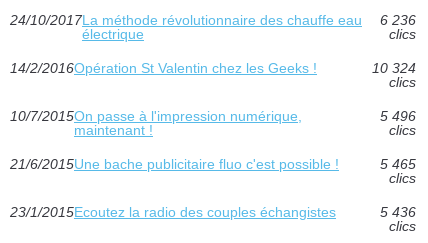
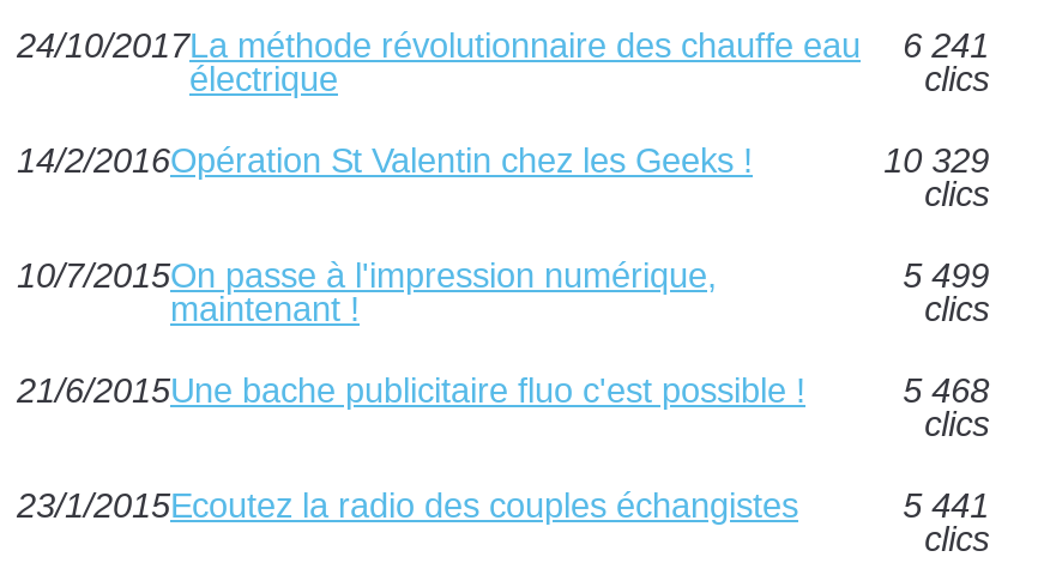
[10,12,416,28] 24/10/2017La méthode révolutionnaire des chauffe eau 6 236 -> [17,26,989,65] 24/10/2017La méthode révolutionnaire des chauffe eau 6 241
[372,60,416,76] 10 324 -> [884,141,989,180] 10 329
[380,108,416,124] 5 496 -> [903,256,989,295] 5 499
[380,156,416,172] 5 465 -> [903,371,989,410] 5 468
[380,204,416,220] 5 436 -> [903,486,989,525] 5 441

